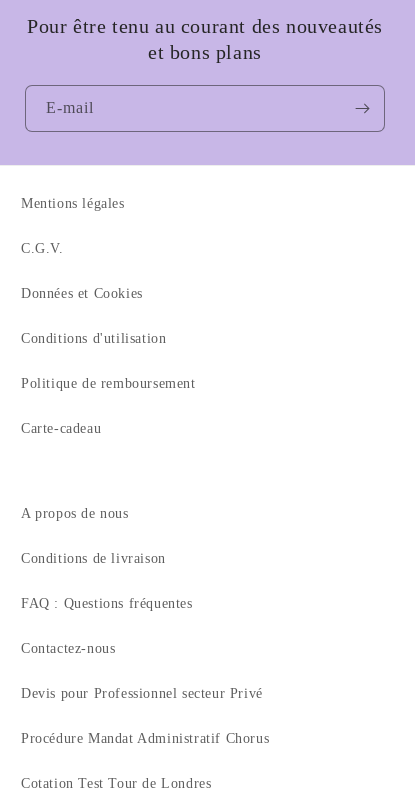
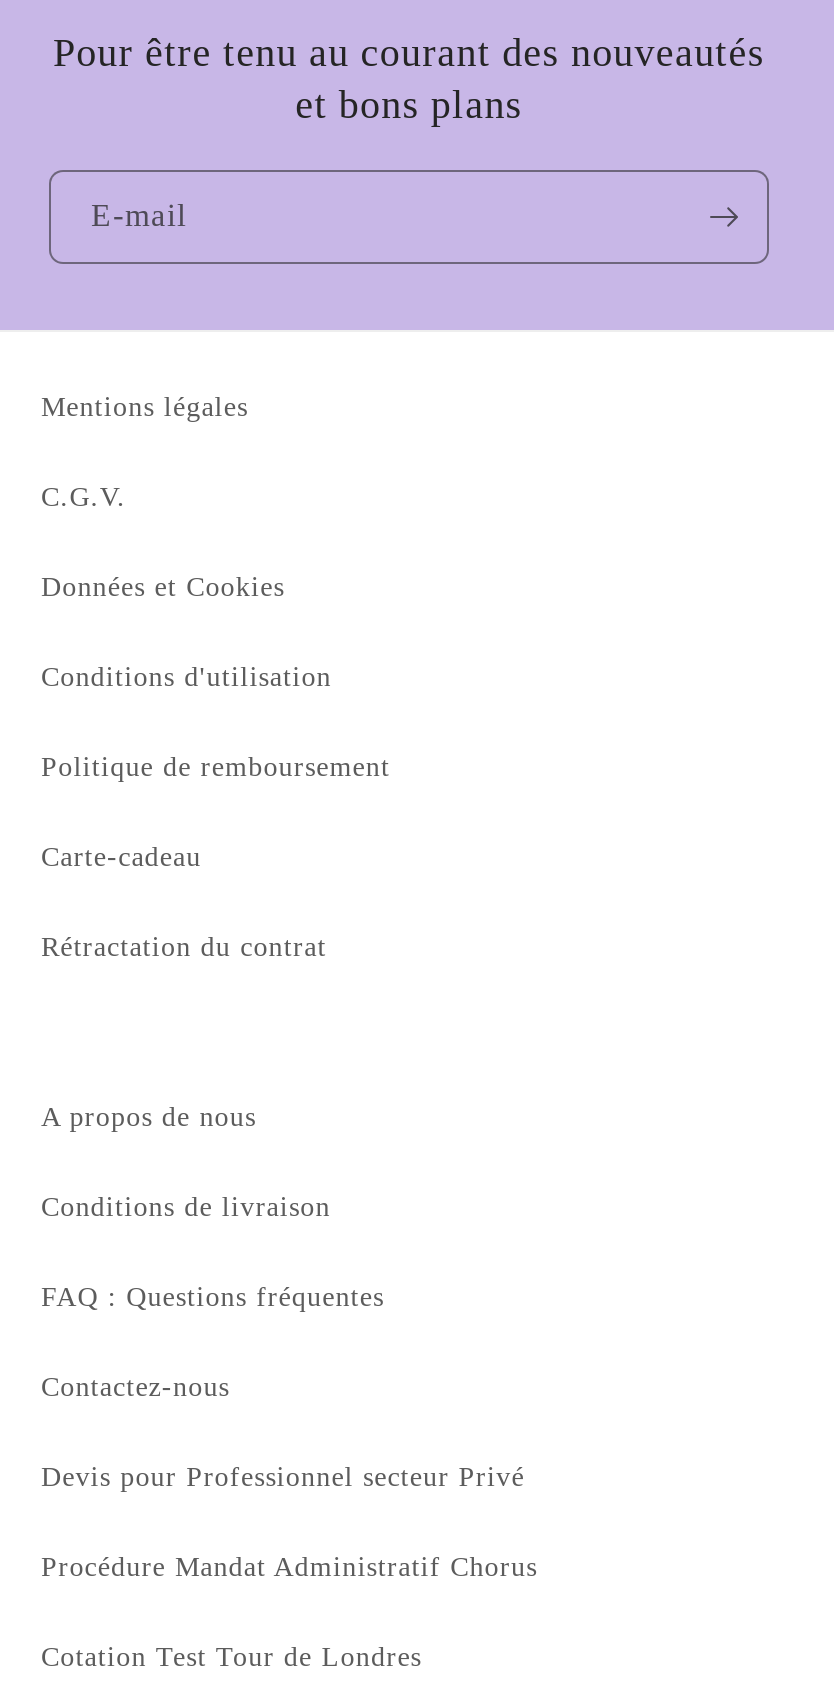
none -> [41,932,327,962] Rétractation du contrat

